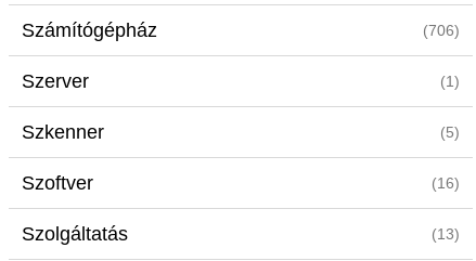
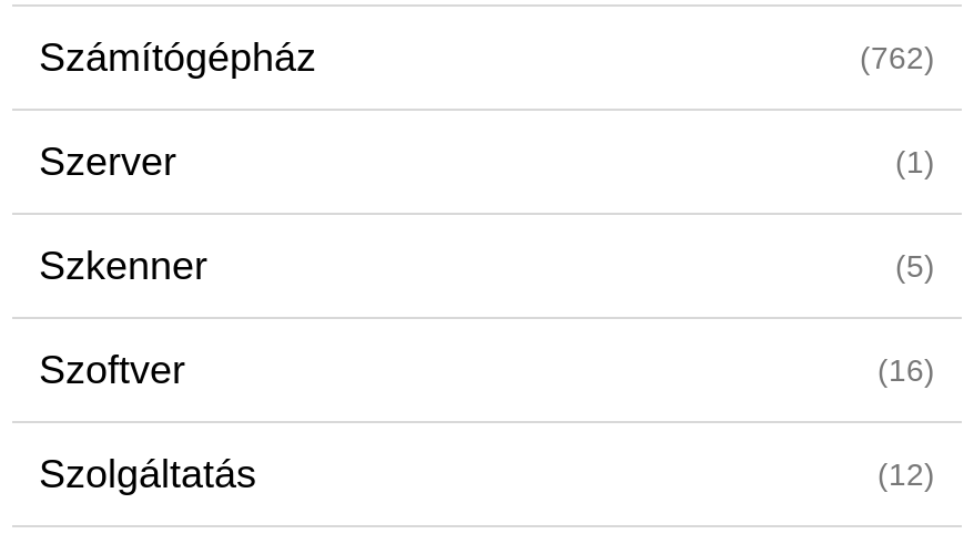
[423,22,460,39] (706) -> [860,40,935,75] (762)
[432,225,460,243] (13) -> [877,456,935,492] (12)

